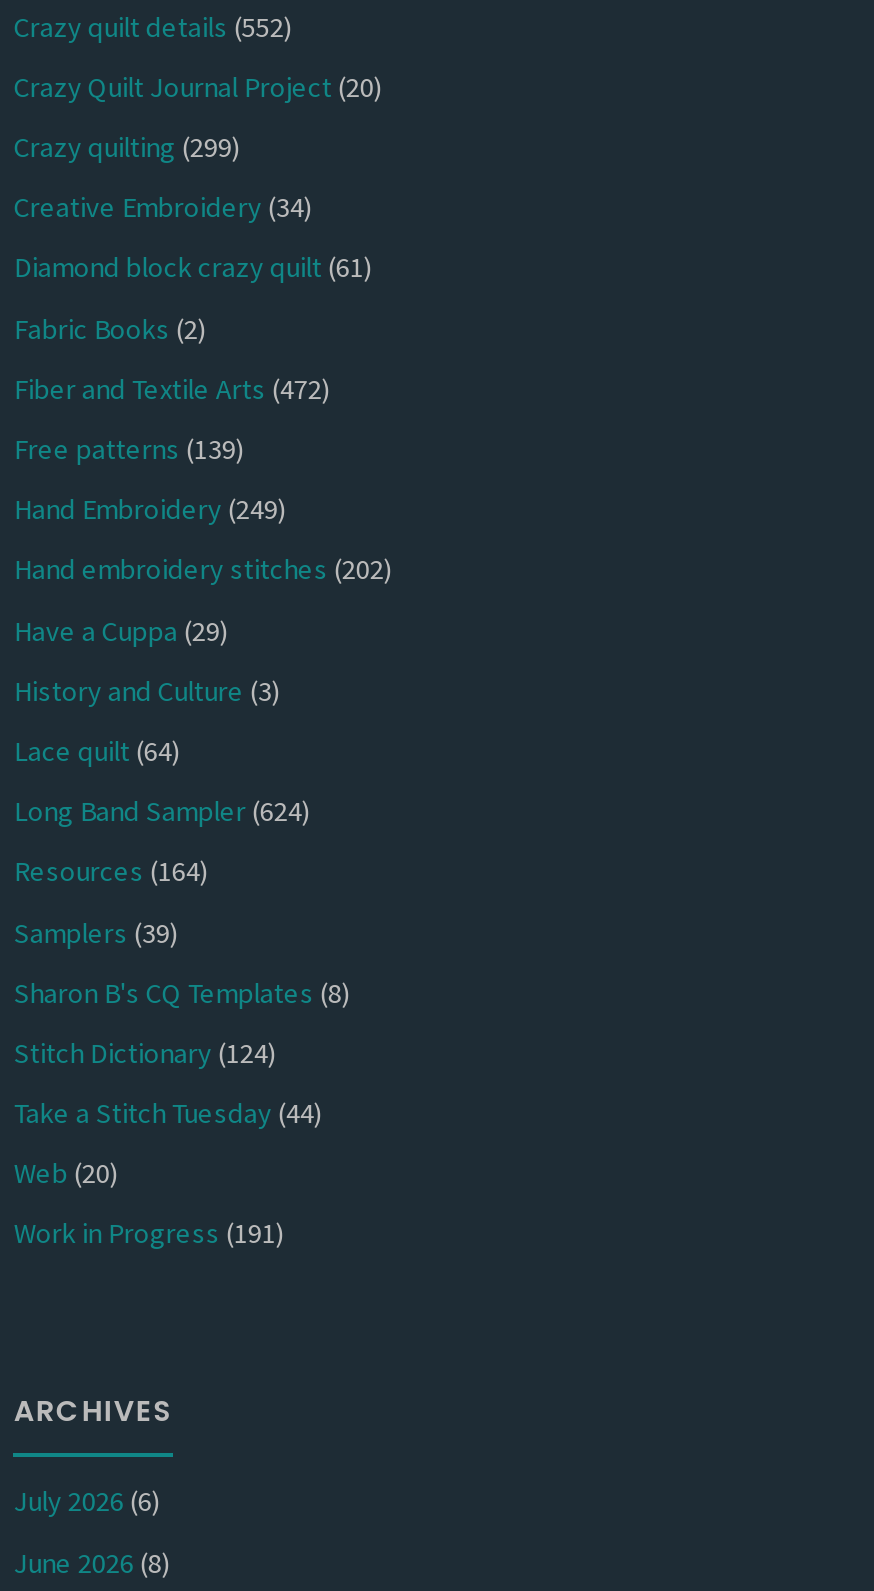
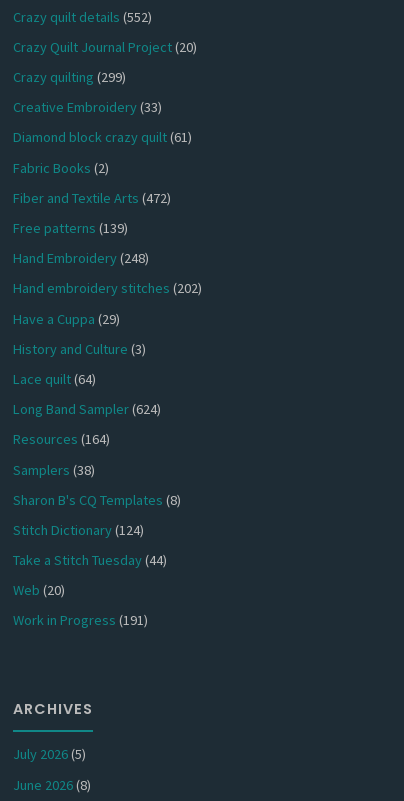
[14,190,312,226] Creative Embroidery (34) -> [13,98,162,116] Creative Embroidery (33)
[14,491,286,527] Hand Embroidery (249) -> [13,249,149,267] Hand Embroidery (248)
[14,914,178,950] Samplers (39) -> [13,460,95,478] Samplers (38)
[14,1484,160,1520] July 2026 (6) -> [13,745,86,763] July 2026 (5)

